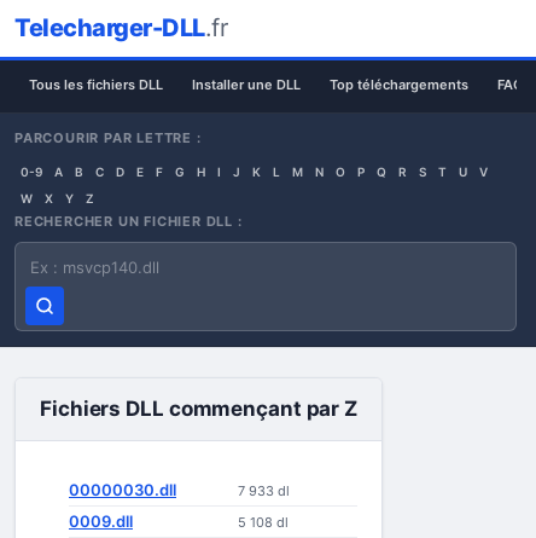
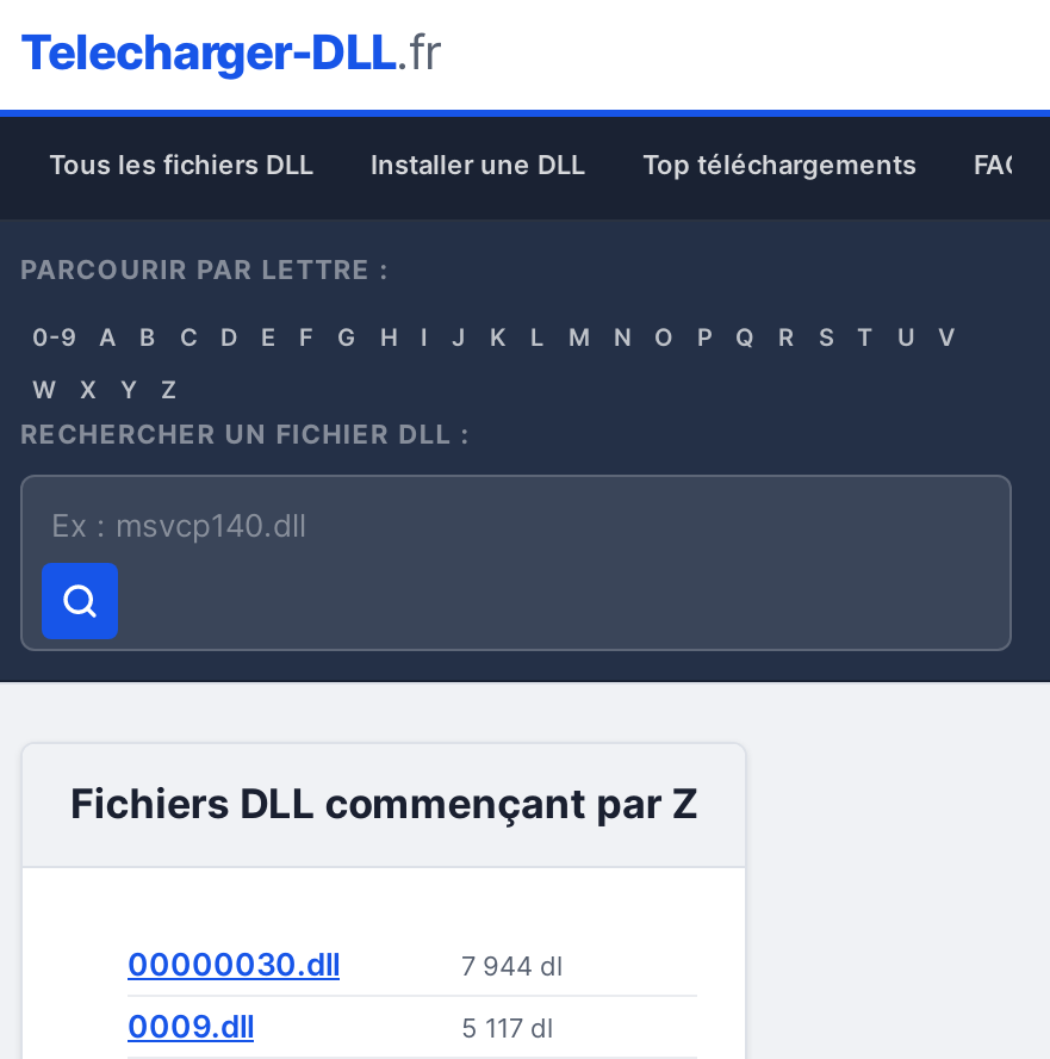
[238,482,290,499] 7 933 dl -> [461,949,564,983] 7 944 dl
[238,514,289,531] 5 108 dl -> [461,1011,554,1045] 5 117 dl

